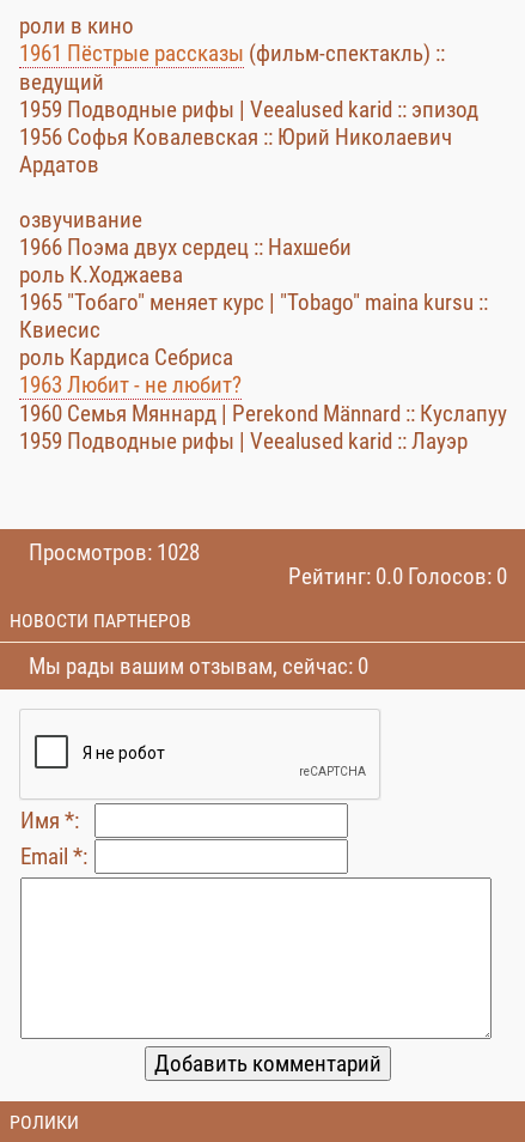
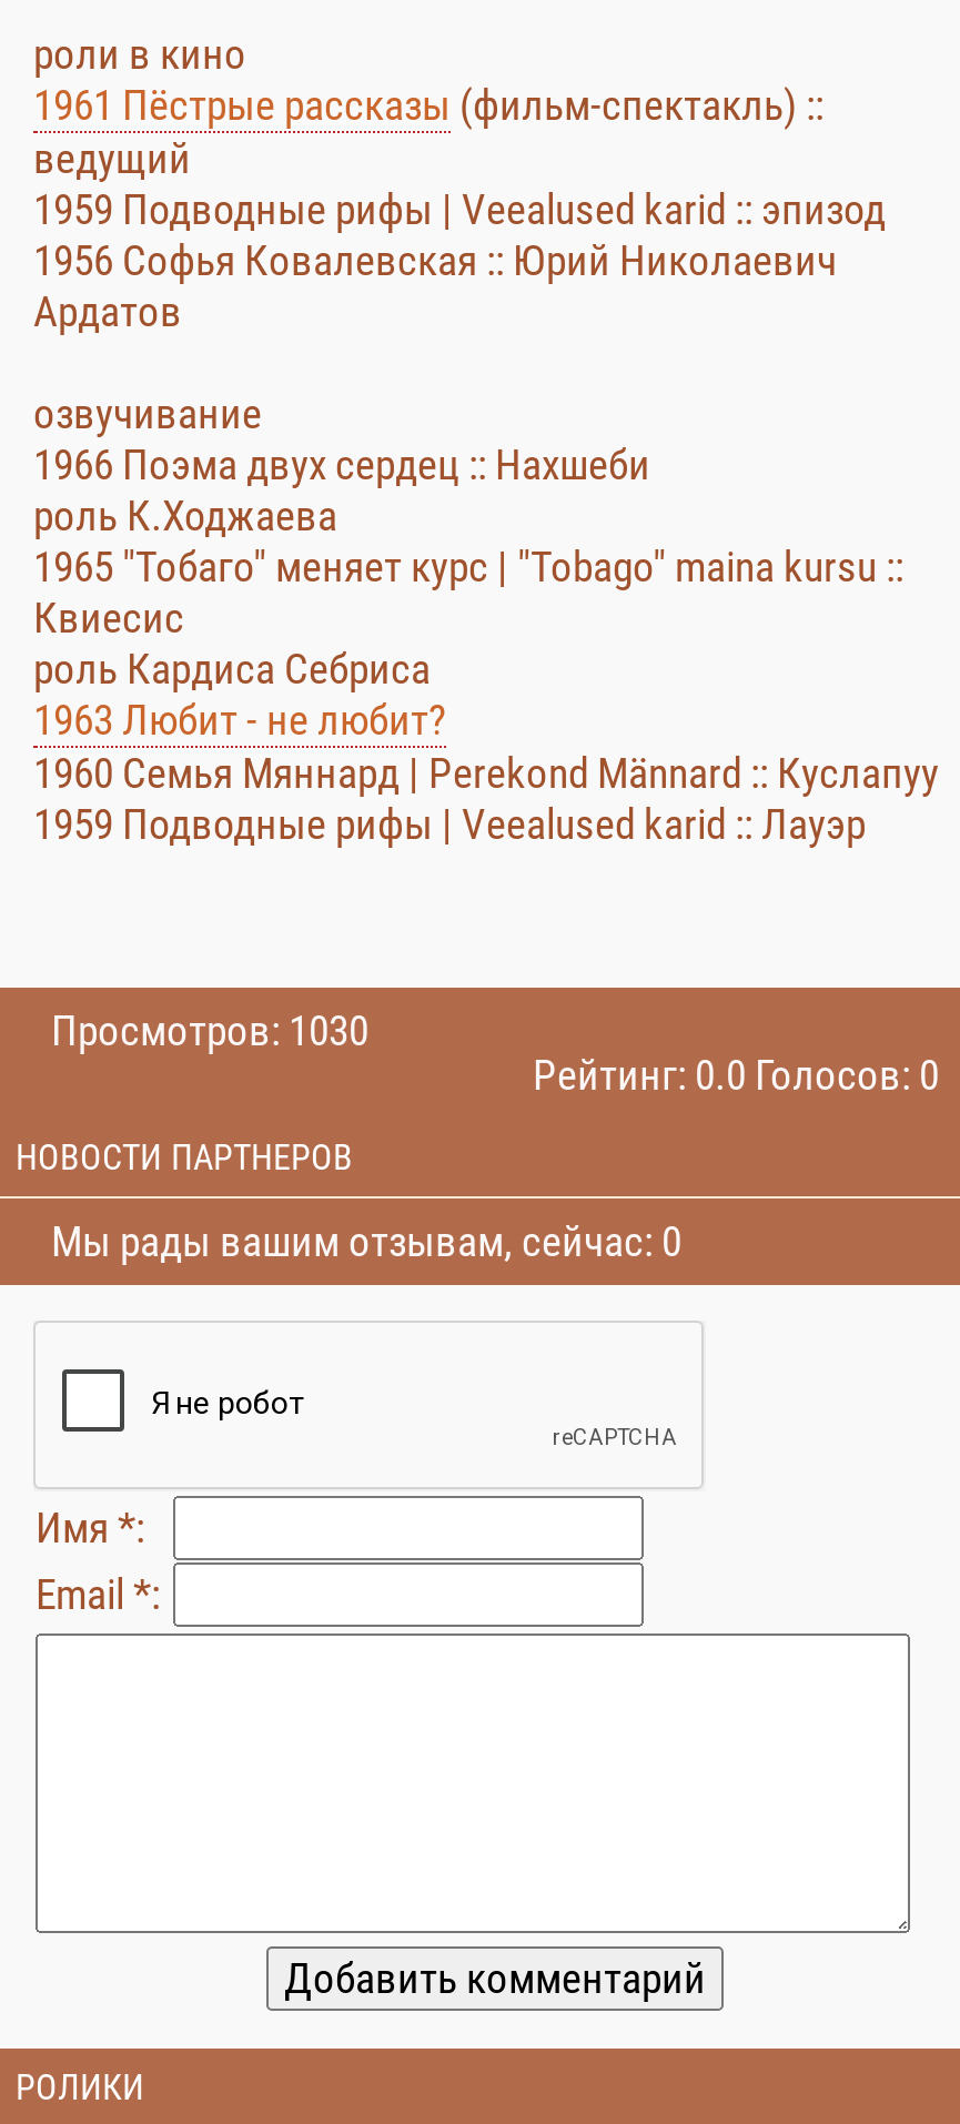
[29,539,200,566] Просмотров: 1028 -> [51,1005,368,1056] Просмотров: 1030

